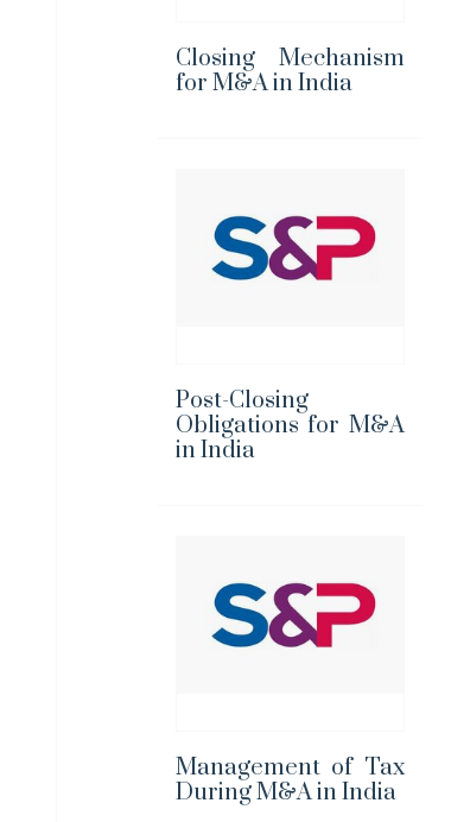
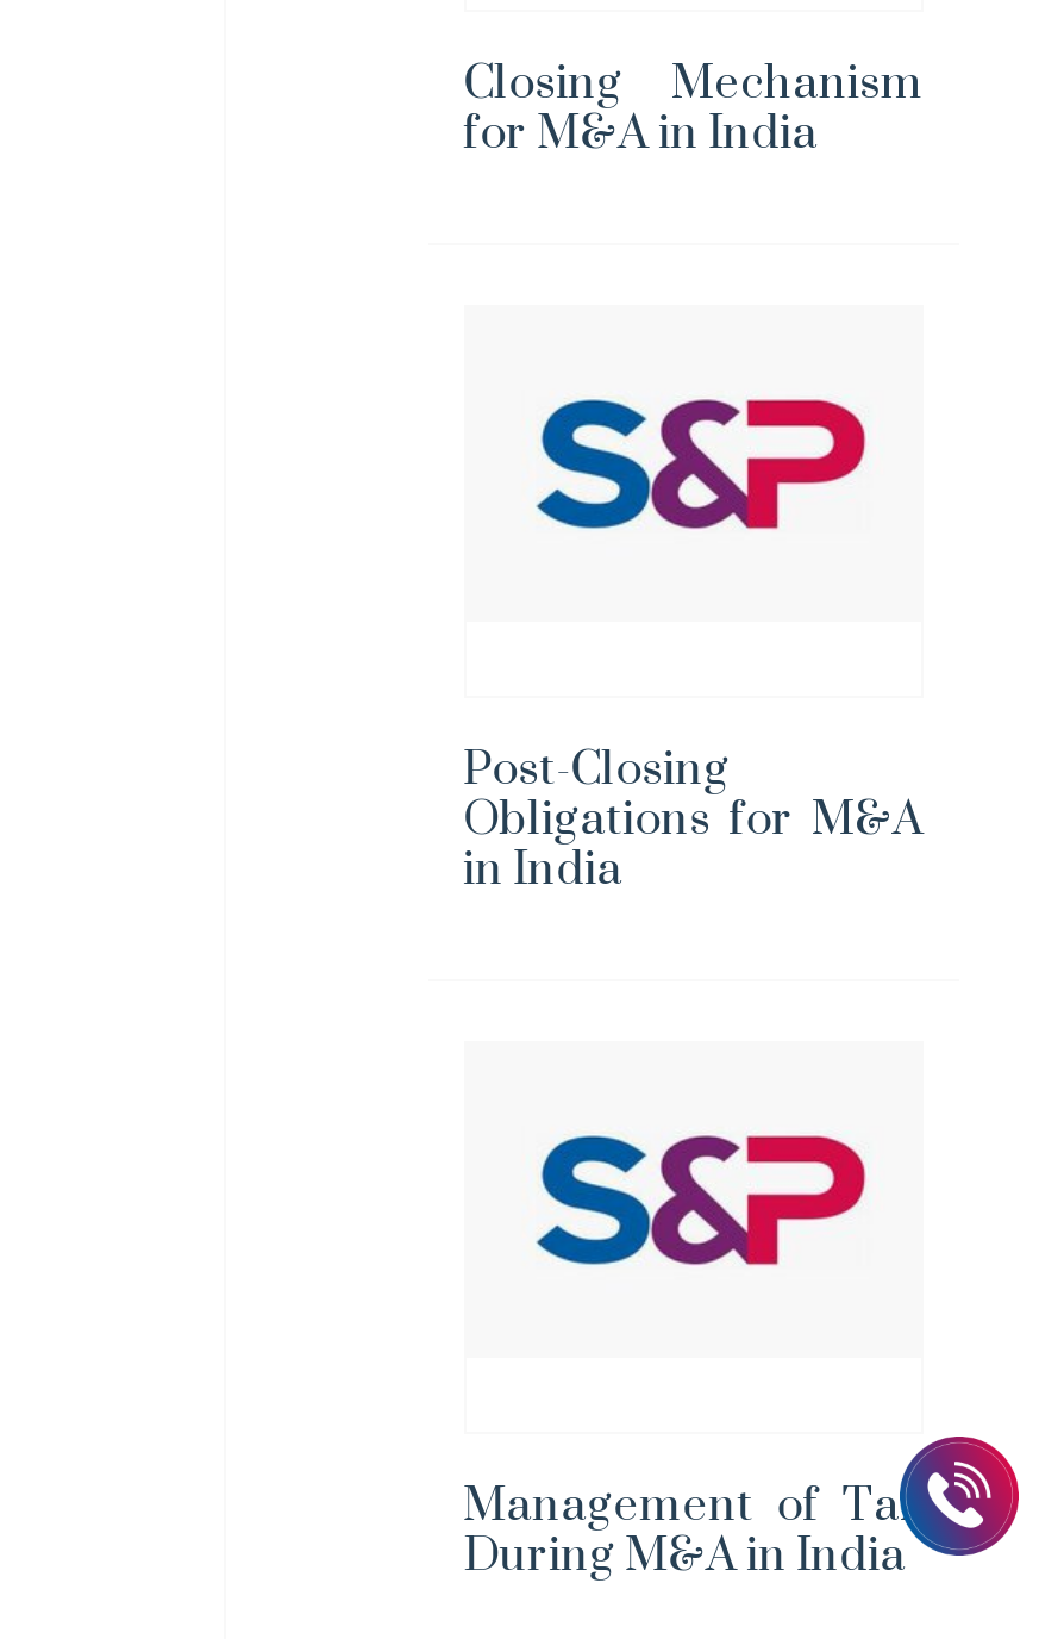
none -> [902,1434,1021,1558] [image]

